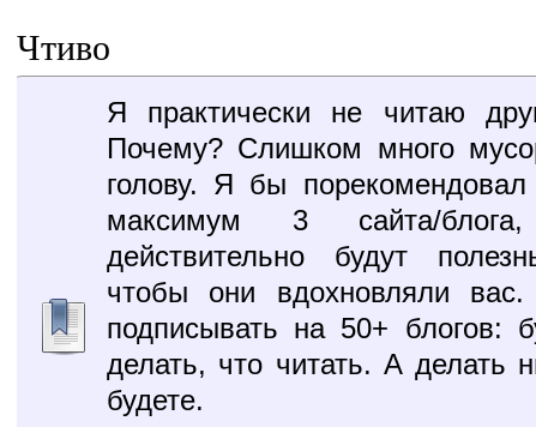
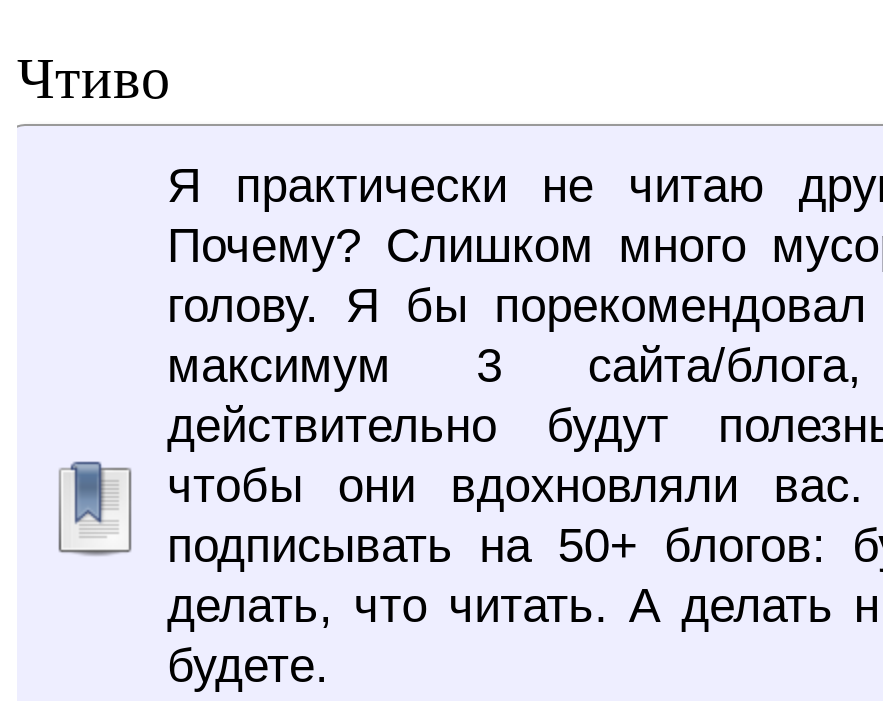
[41,278,86,355] [image] -> [57,460,133,588] [image]

